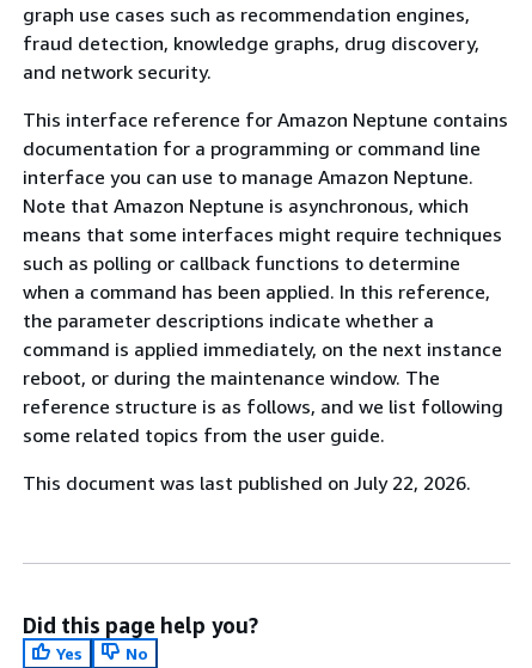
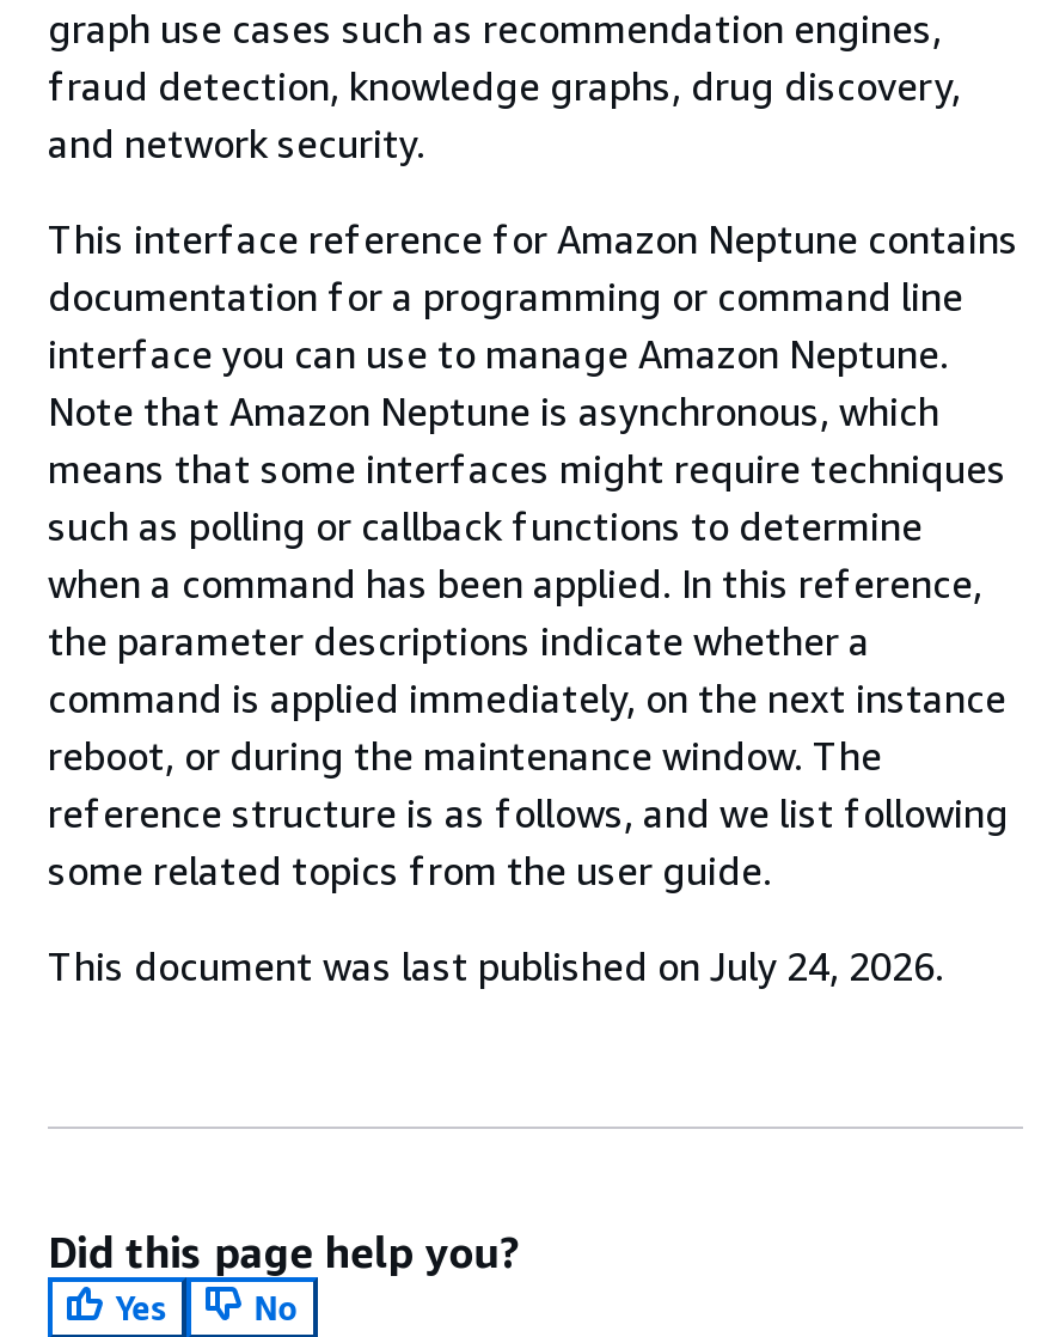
[23,471,471,495] This document was last published on July 22, 2026. -> [48,942,944,990] This document was last published on July 24, 2026.

